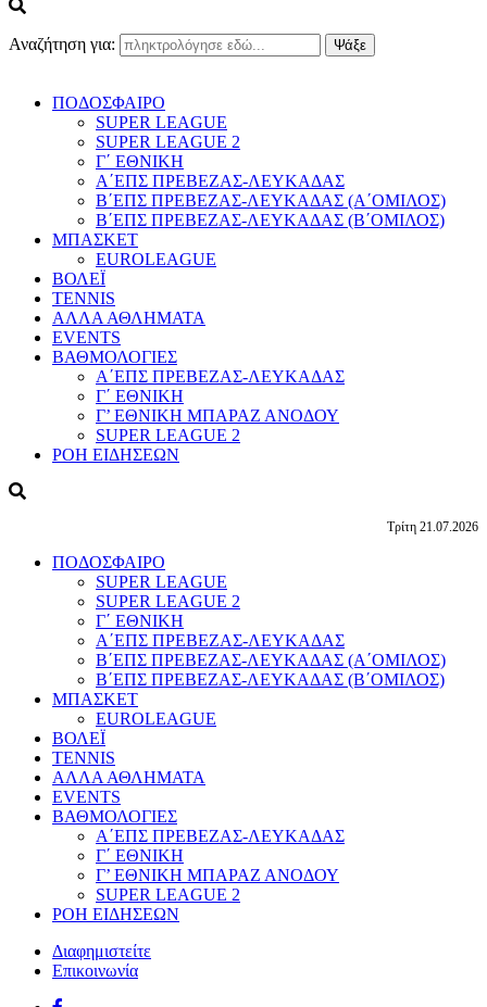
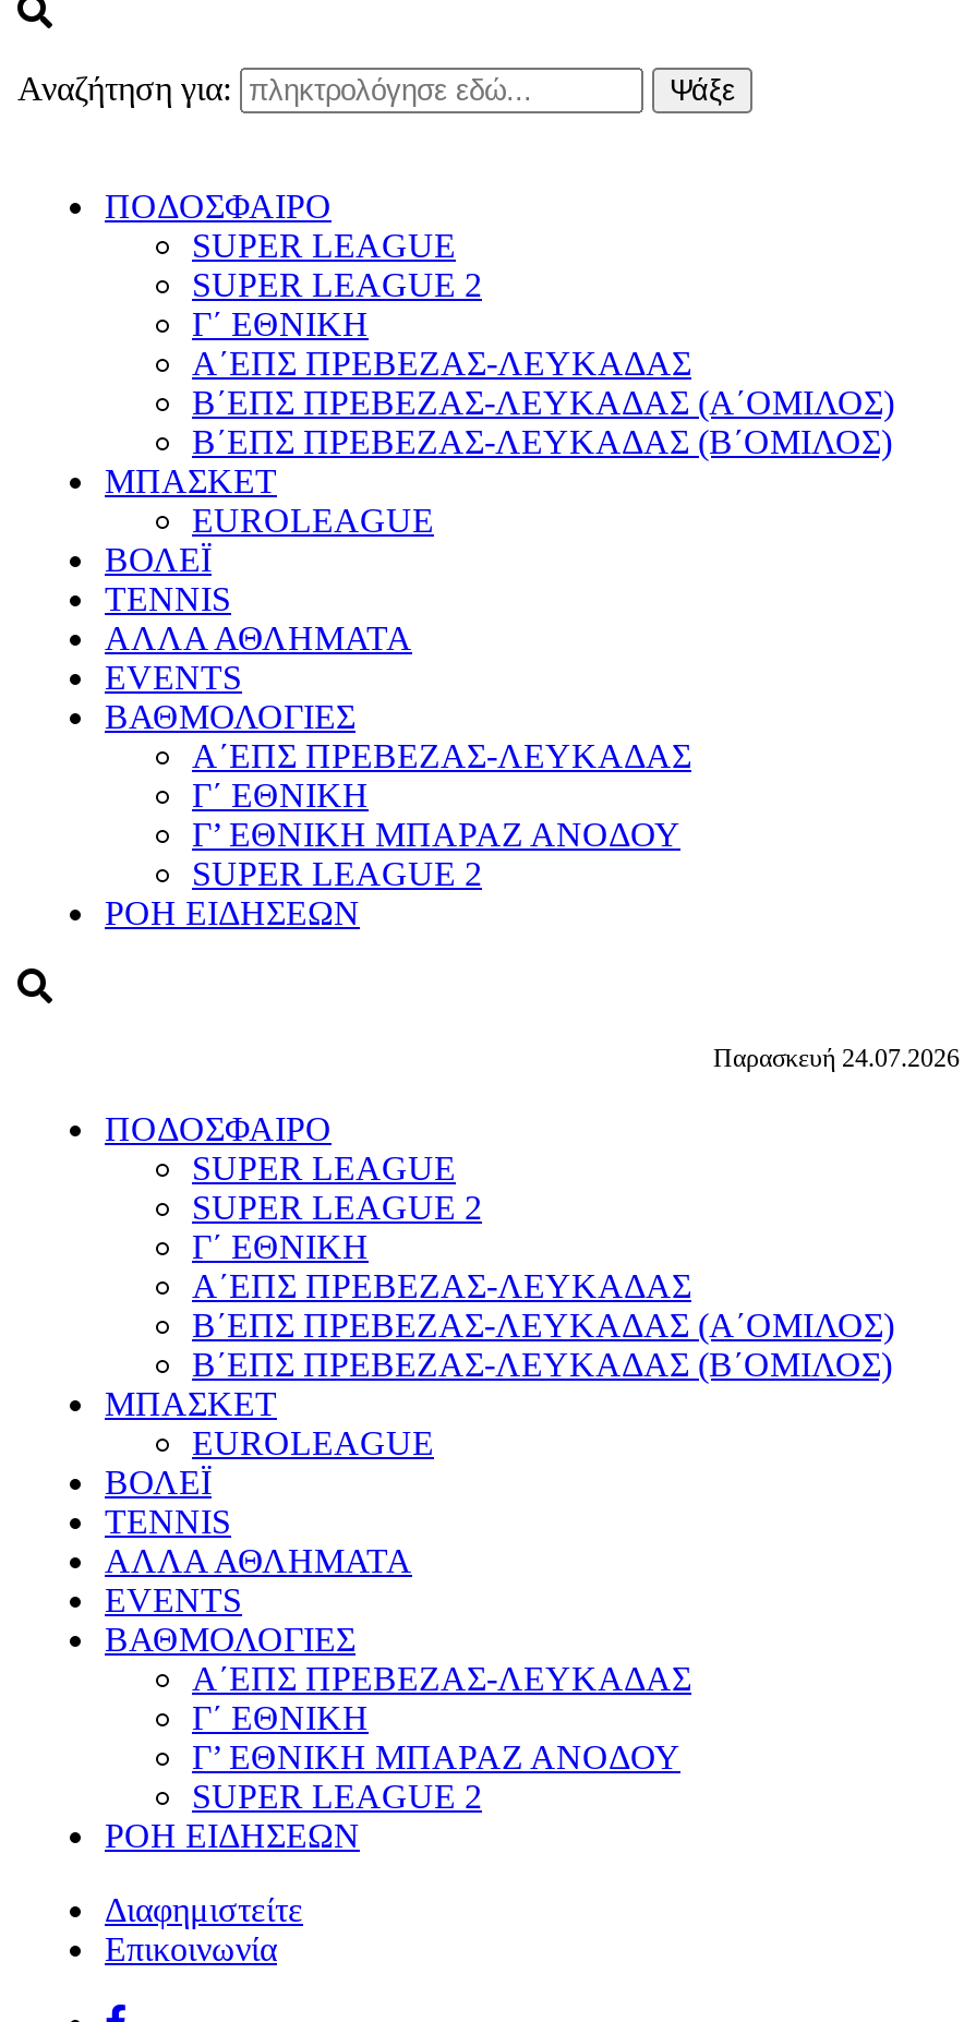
[387,519,478,534] Τρίτη 21.07.2026 -> [713,1043,960,1073] Παρασκευή 24.07.2026

